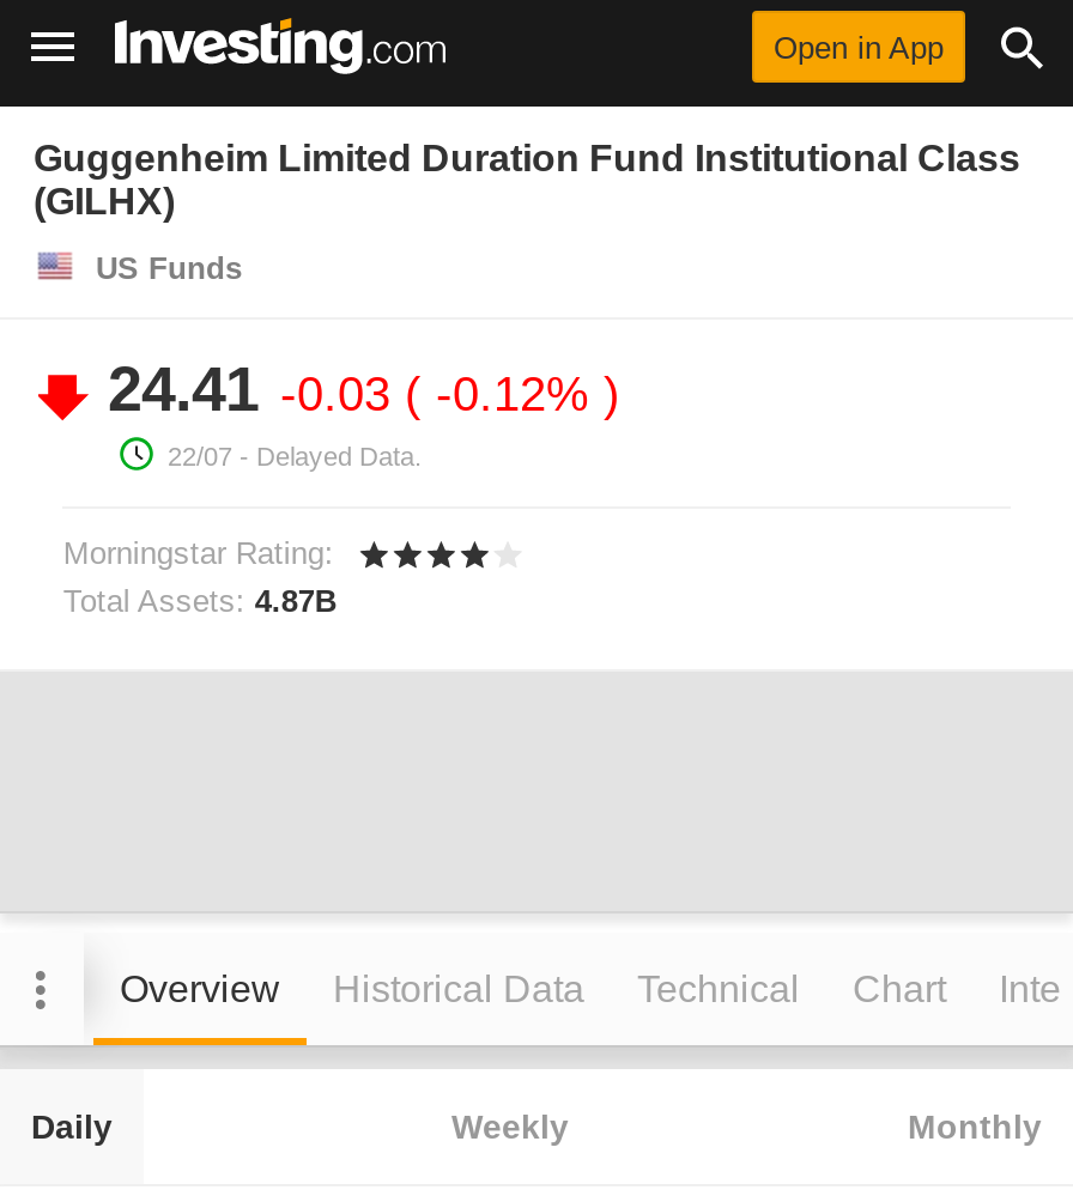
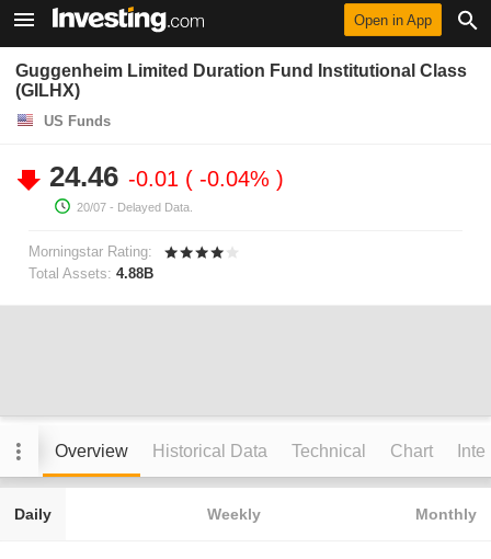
[108,353,604,425] 24.41 -0.03 -0.12% -> [49,160,276,193] 24.46 -0.01 -0.04%
[168,442,422,471] 22/07 - Delayed Data. -> [77,201,193,214] 20/07 - Delayed Data.
[63,583,336,619] Total Assets: 4.87B -> [29,265,154,282] Total Assets: 4.88B

